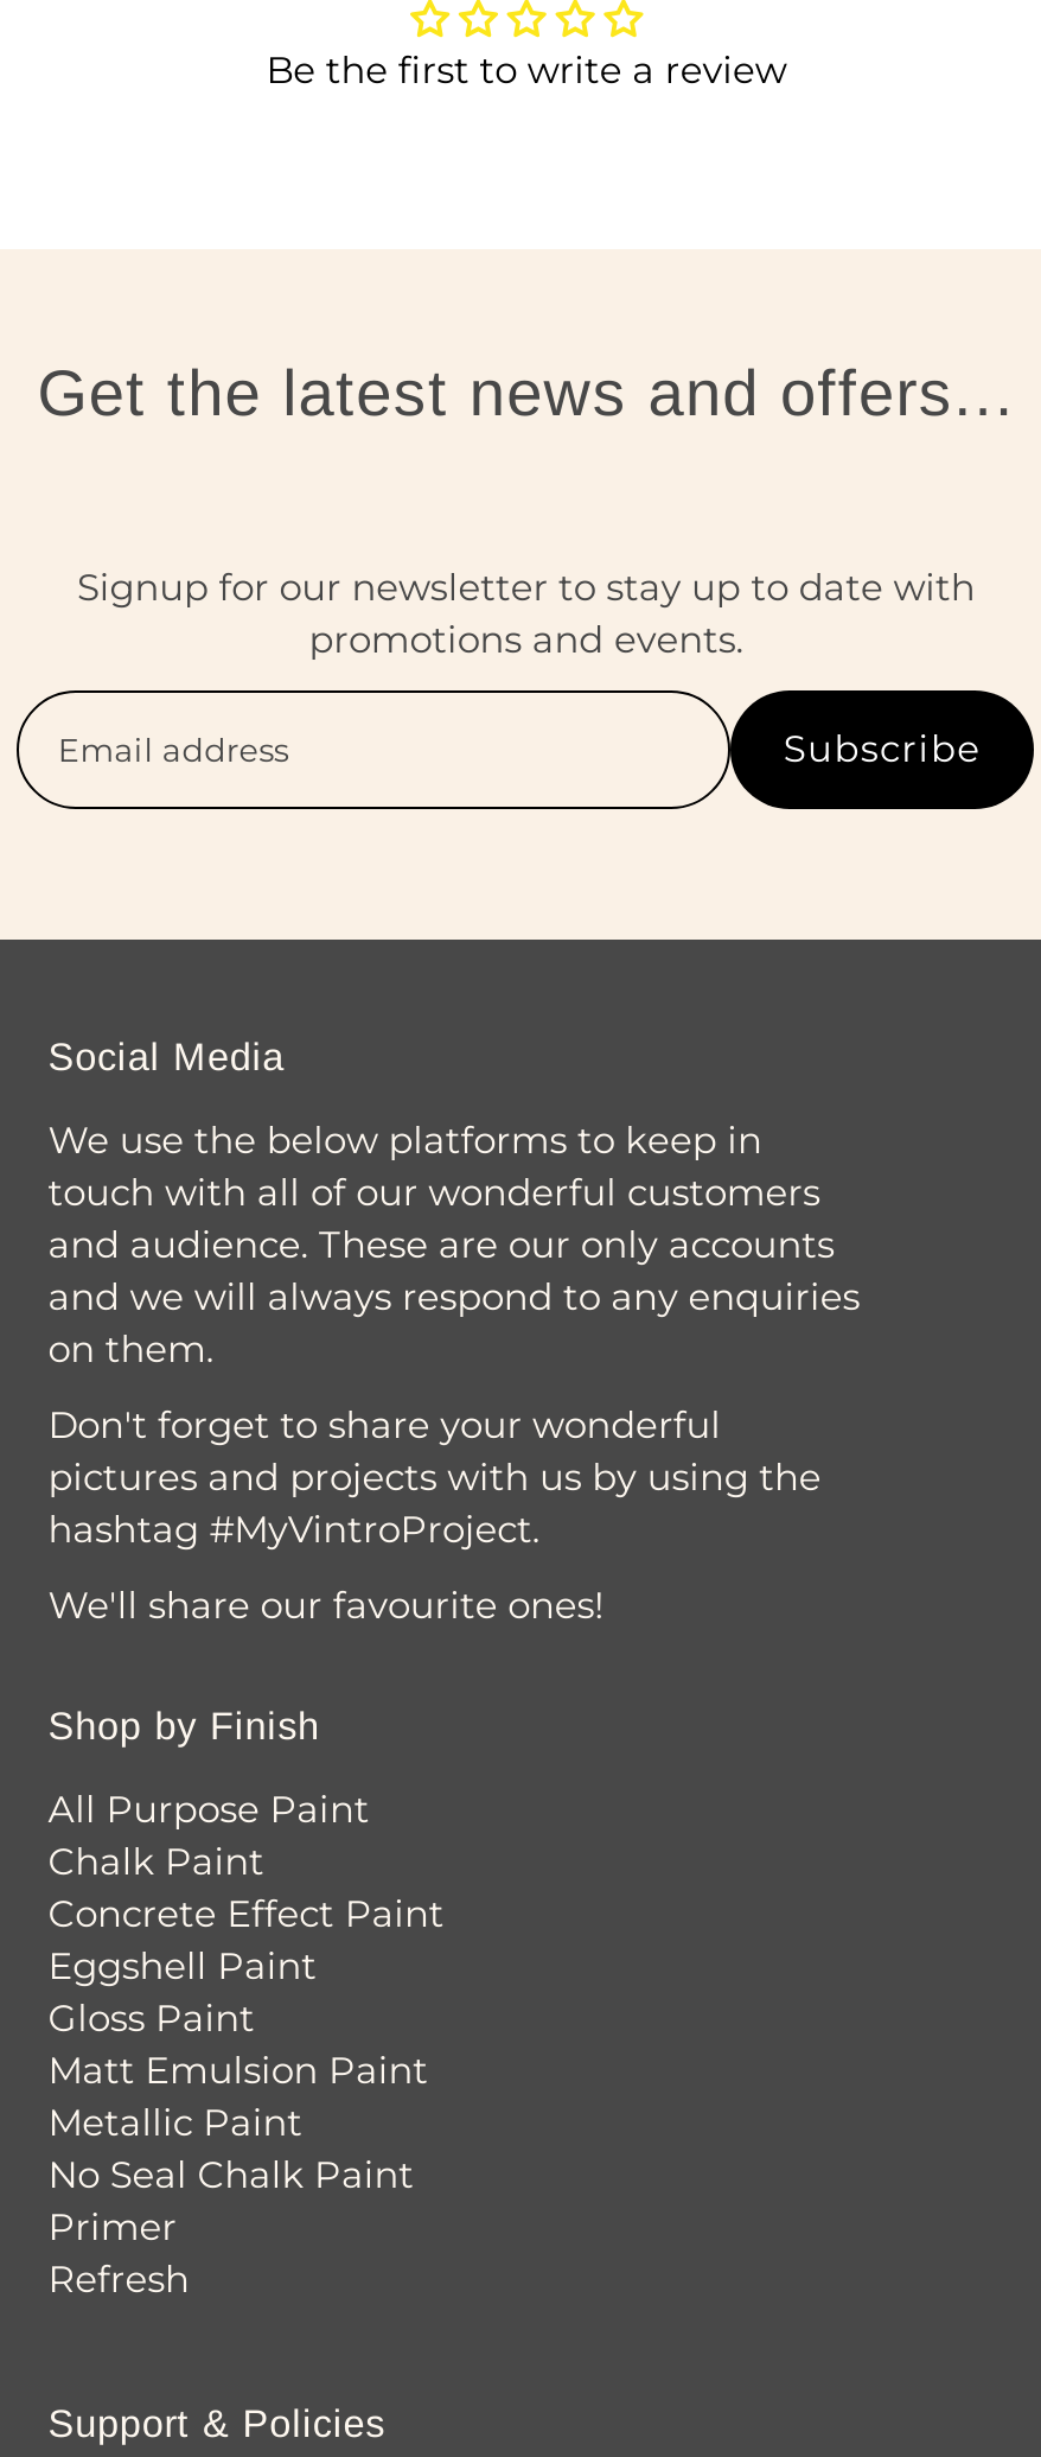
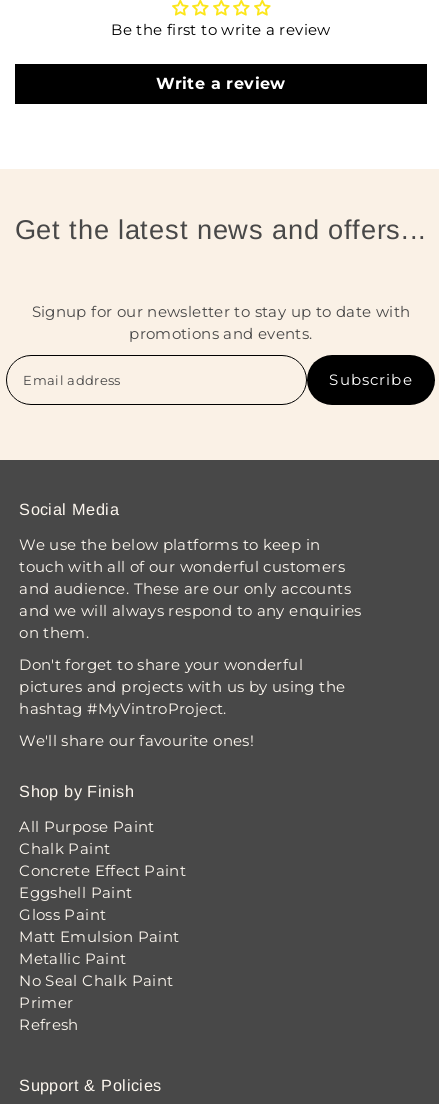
none -> [156,74,286,93] Write a review

